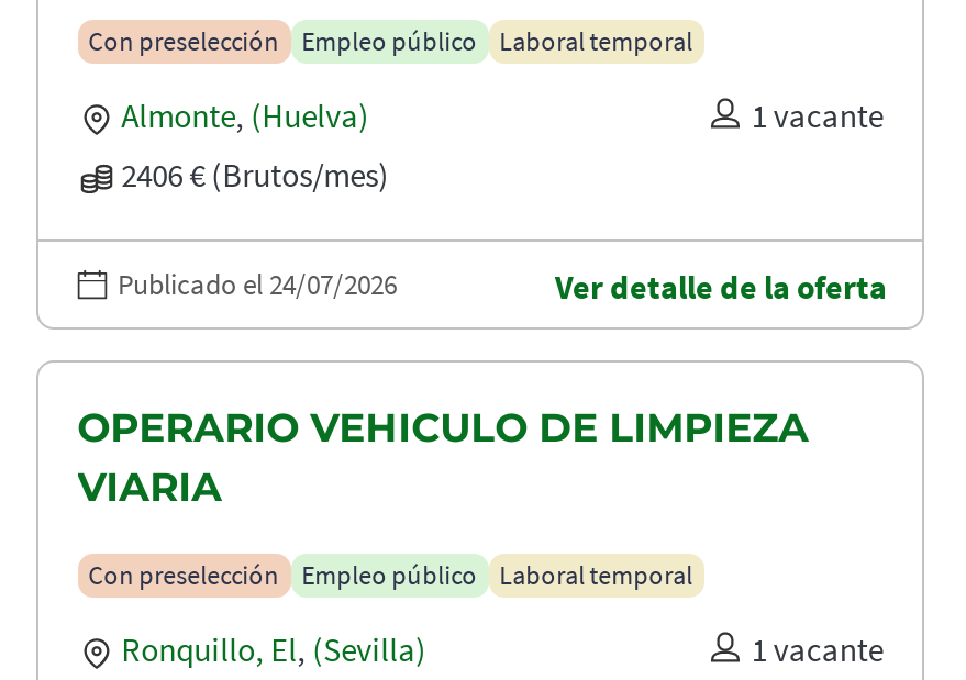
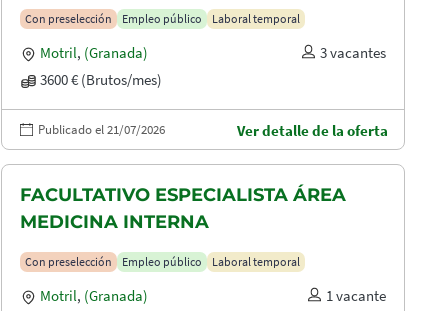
[121,94,883,195] Almonte, (Huelva) | 1 vacante | 2406 € (Brutos/mes) -> [40,43,386,89] Motril, (Granada) | 3 vacantes | 3600 € (Brutos/mes)
[118,265,397,302] Publicado el 24/07/2026 -> [38,121,165,138] Publicado el 21/07/2026
[77,405,809,512] OPERARIO VEHICULO DE LIMPIEZA | VIARIA -> [20,184,346,233] FACULTATIVO ESPECIALISTA ÁREA | MEDICINA INTERNA
[121,629,427,671] Ronquillo, El, (Sevilla) -> [40,286,148,305] Motril, (Granada)

